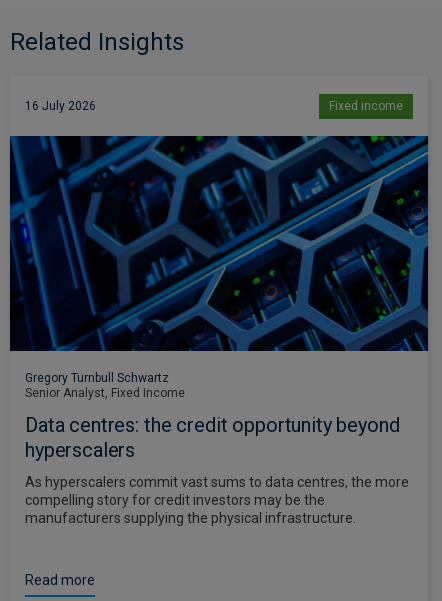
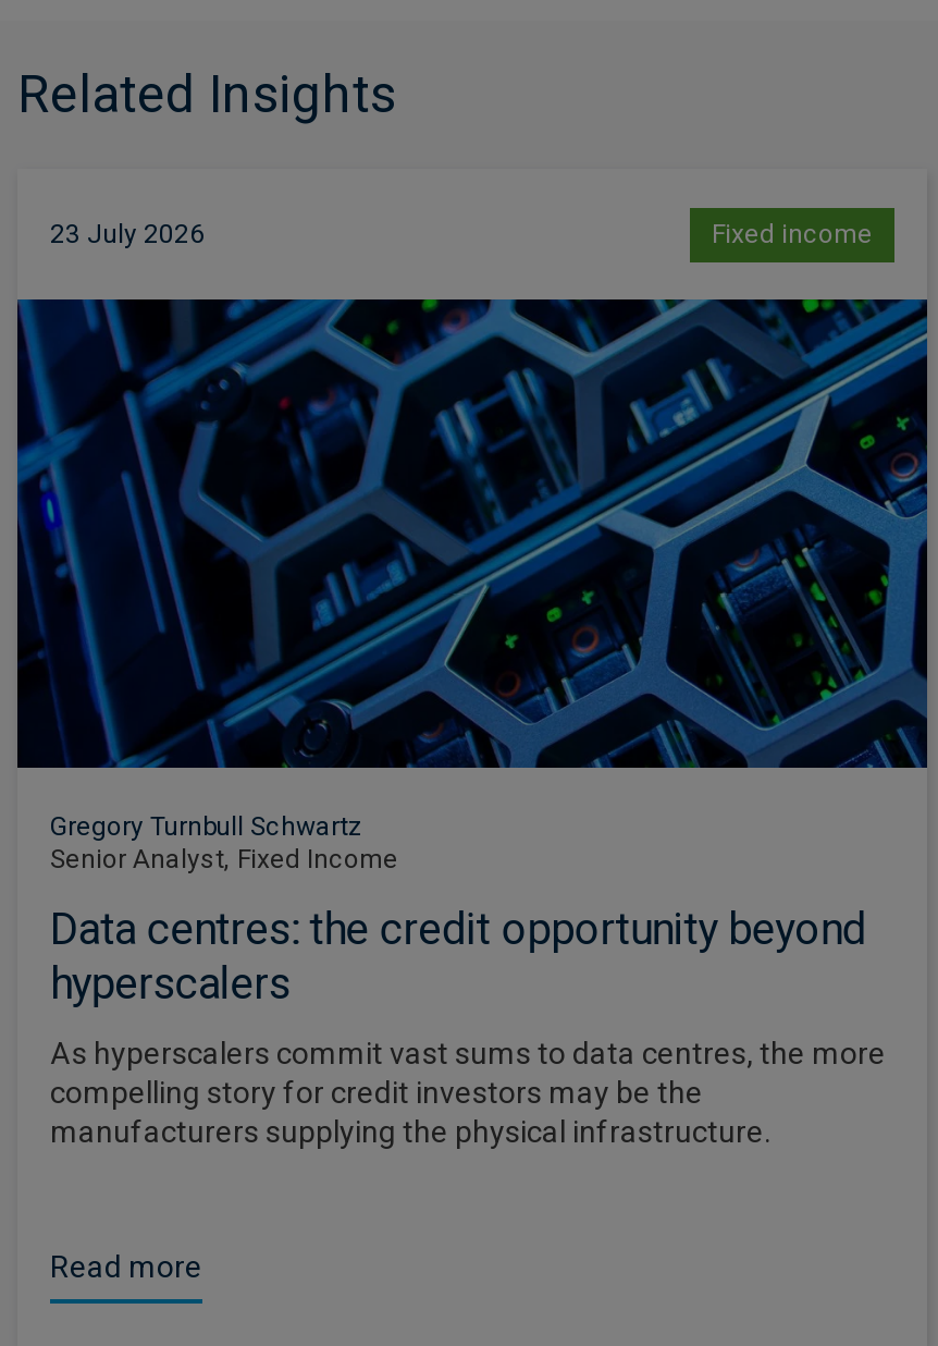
[25,98,96,112] 16 July 2026 -> [50,218,205,248] 23 July 2026

